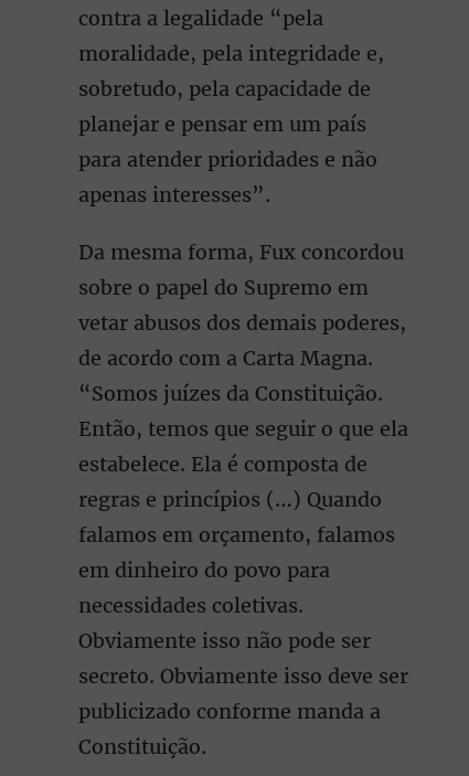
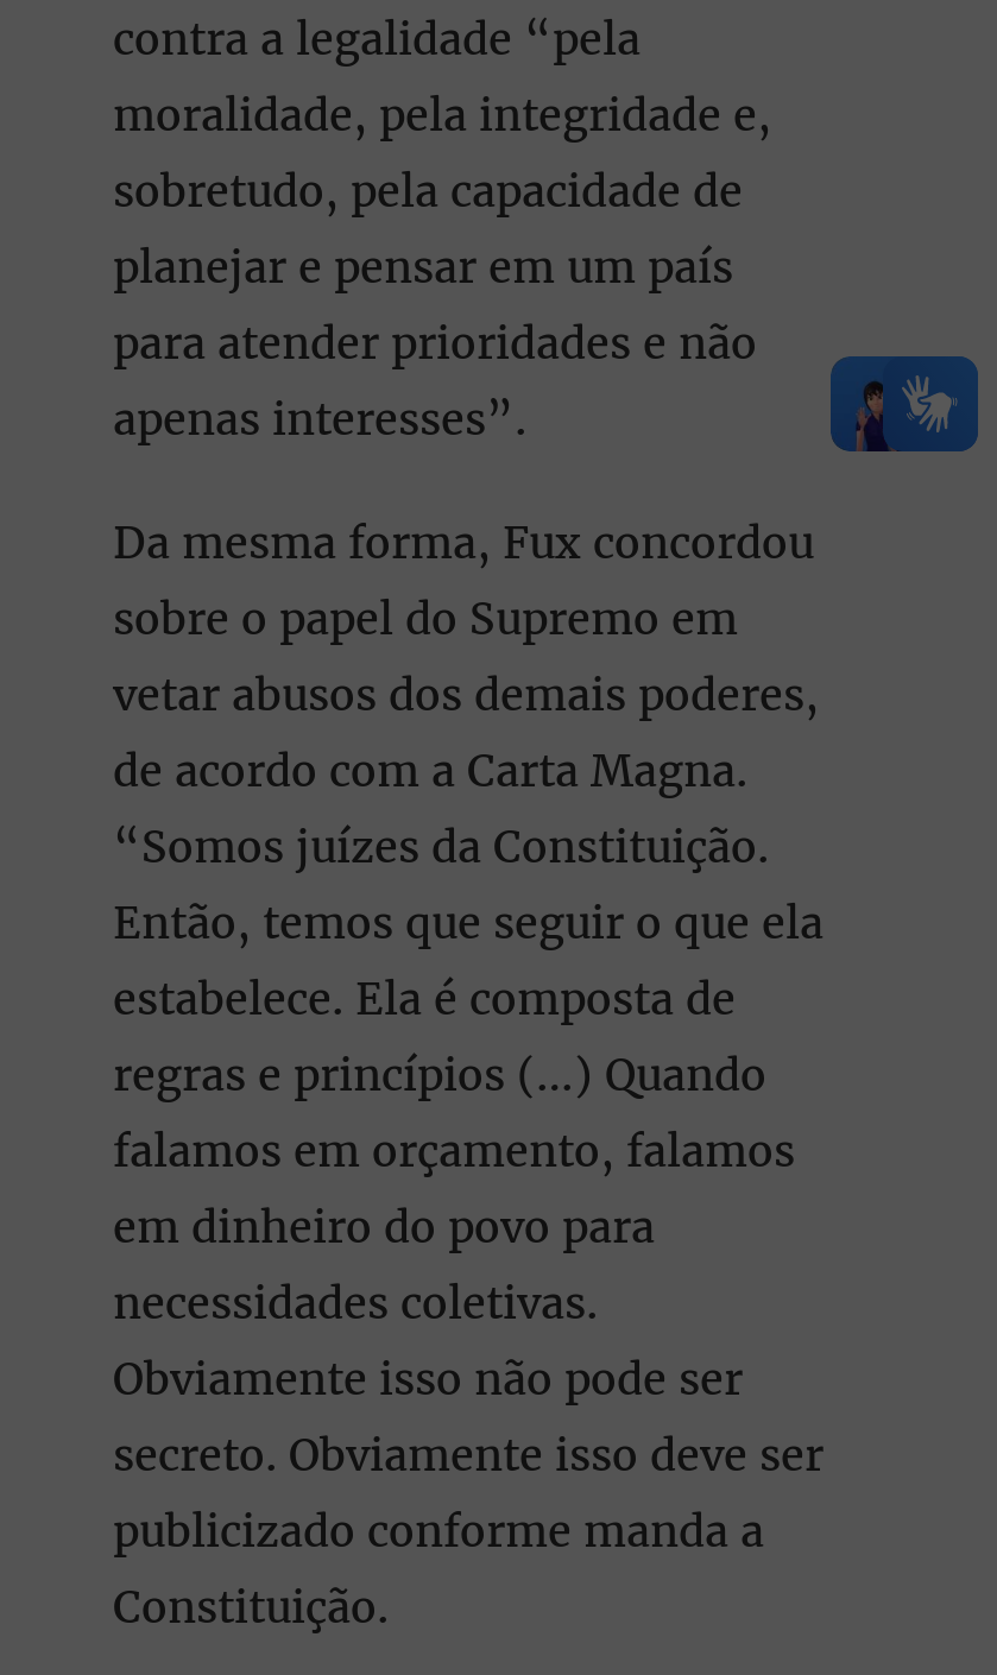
none -> [828,354,980,454] [image]

